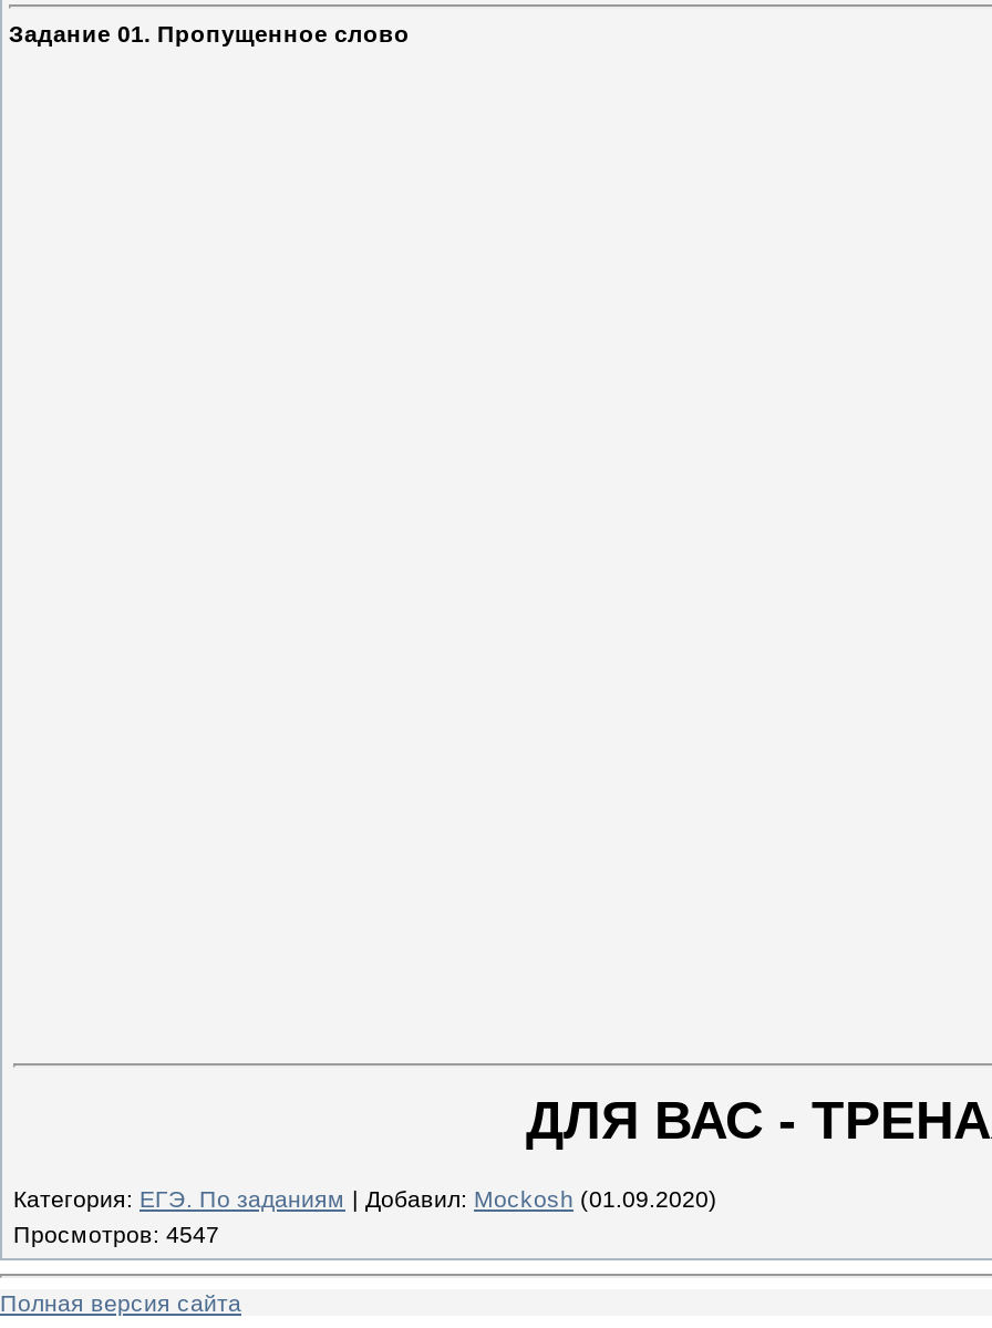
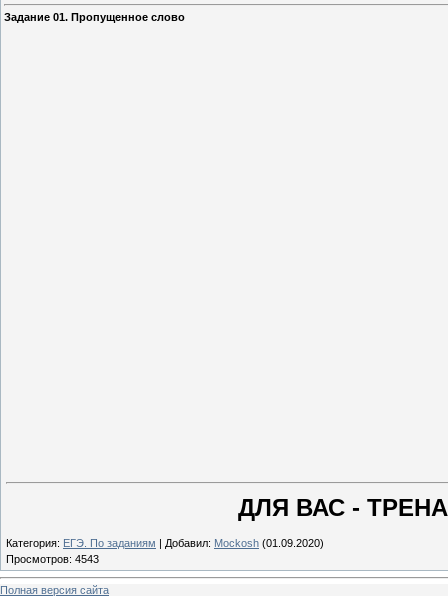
[13,1221,219,1248] Просмотров: 4547 -> [6,553,99,565] Просмотров: 4543

